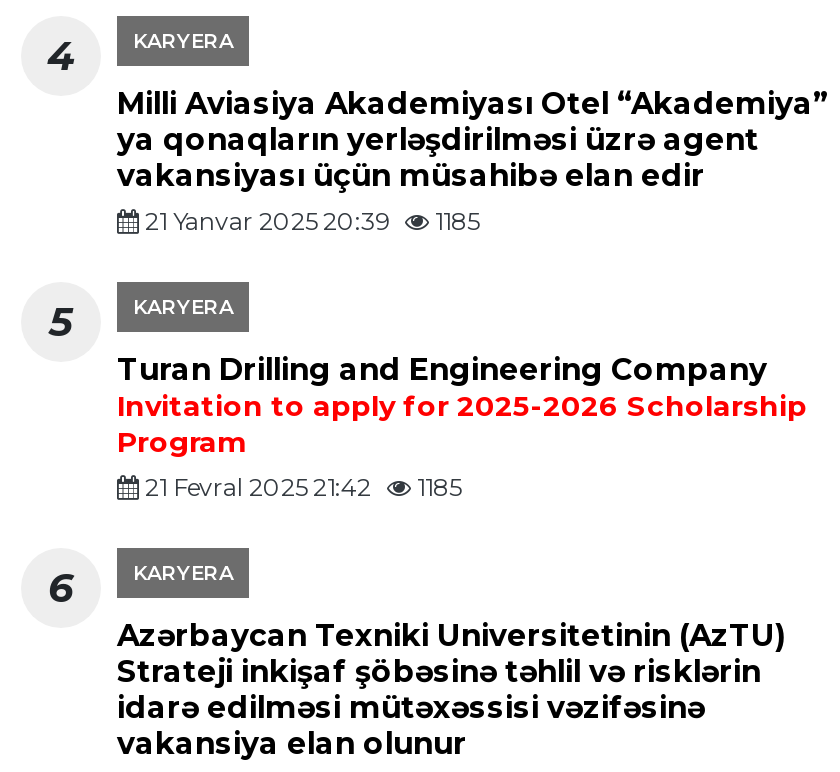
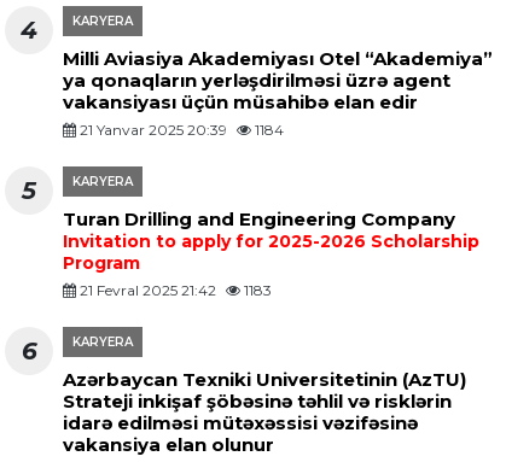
[139,207,479,237] 21 Yanvar 2025 20:39 1185 -> [76,121,284,139] 21 Yanvar 2025 20:39 1184
[139,473,461,503] 21 Fevral 2025 21:42 1185 -> [76,282,272,300] 21 Fevral 2025 21:42 1183

